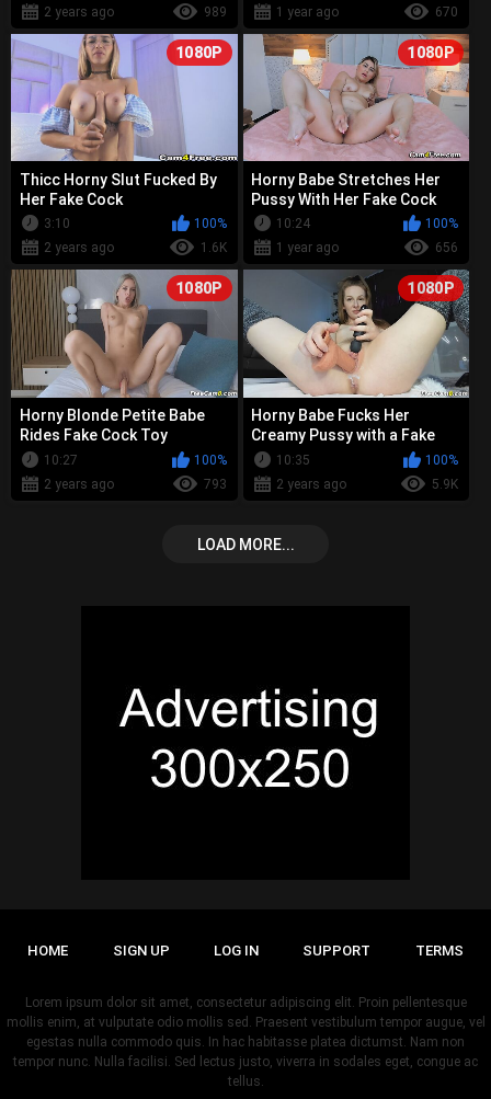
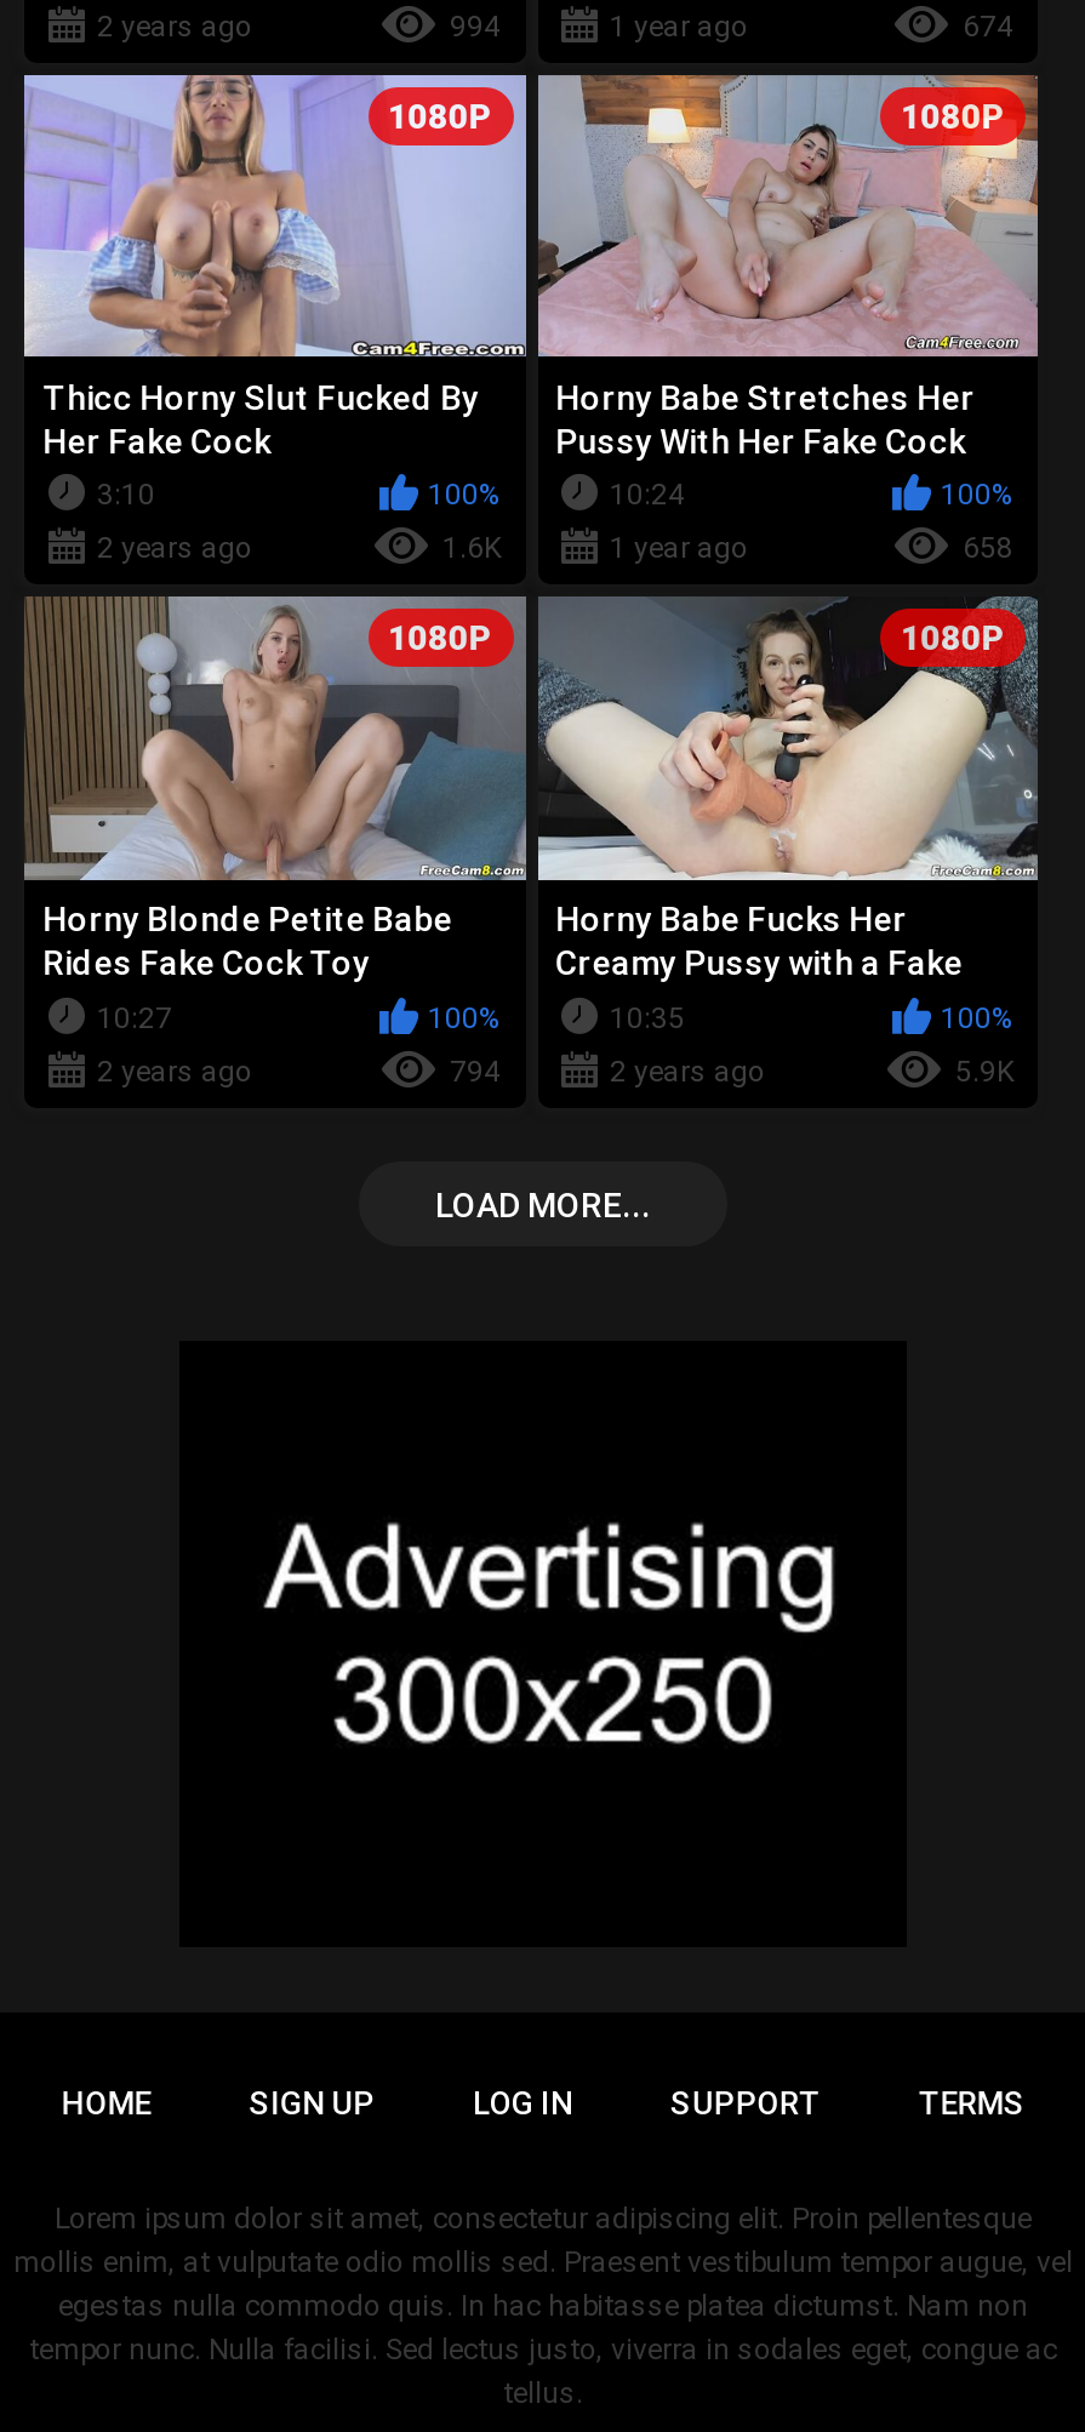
[203,5,226,20] 989 -> [450,10,501,44] 994
[435,5,458,20] 670 -> [963,10,1013,44] 674
[435,241,458,256] 656 -> [963,532,1013,566] 658
[203,476,226,492] 793 -> [450,1054,501,1088] 794

